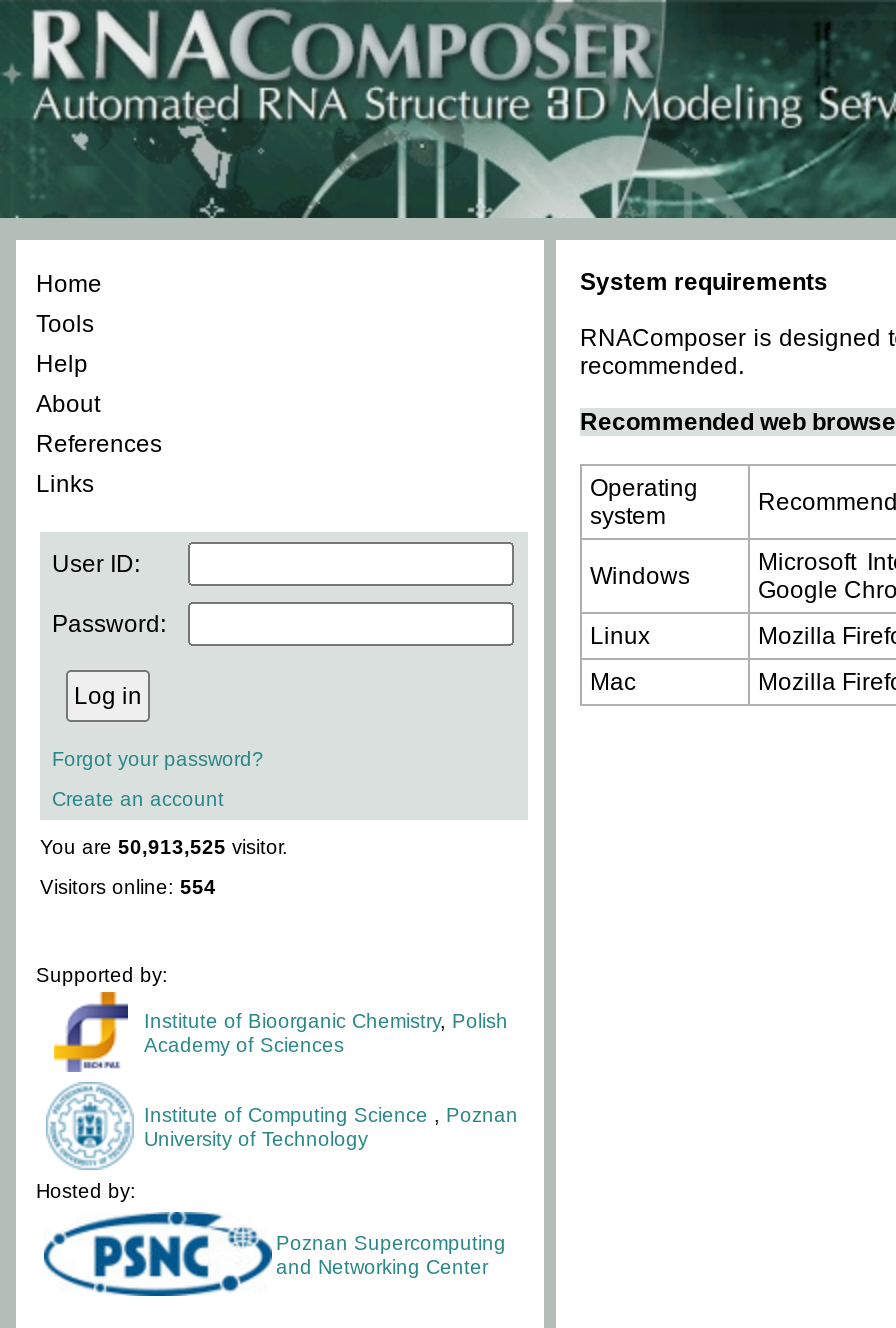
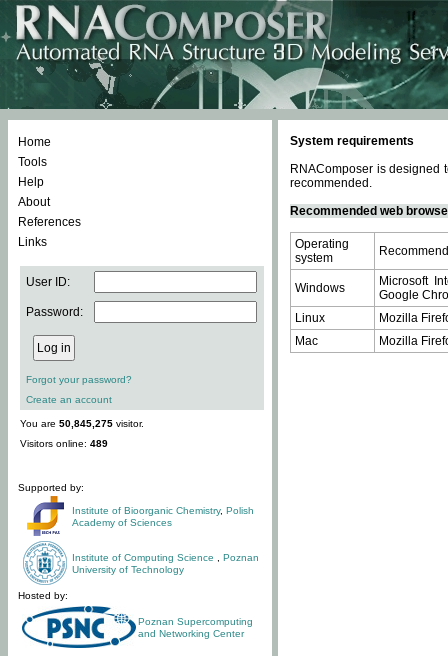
[40,836,288,858] You are 50,913,525 visitor. -> [20,418,144,429] You are 50,845,275 visitor.
[40,876,216,898] Visitors online: 554 -> [20,438,108,449] Visitors online: 489

